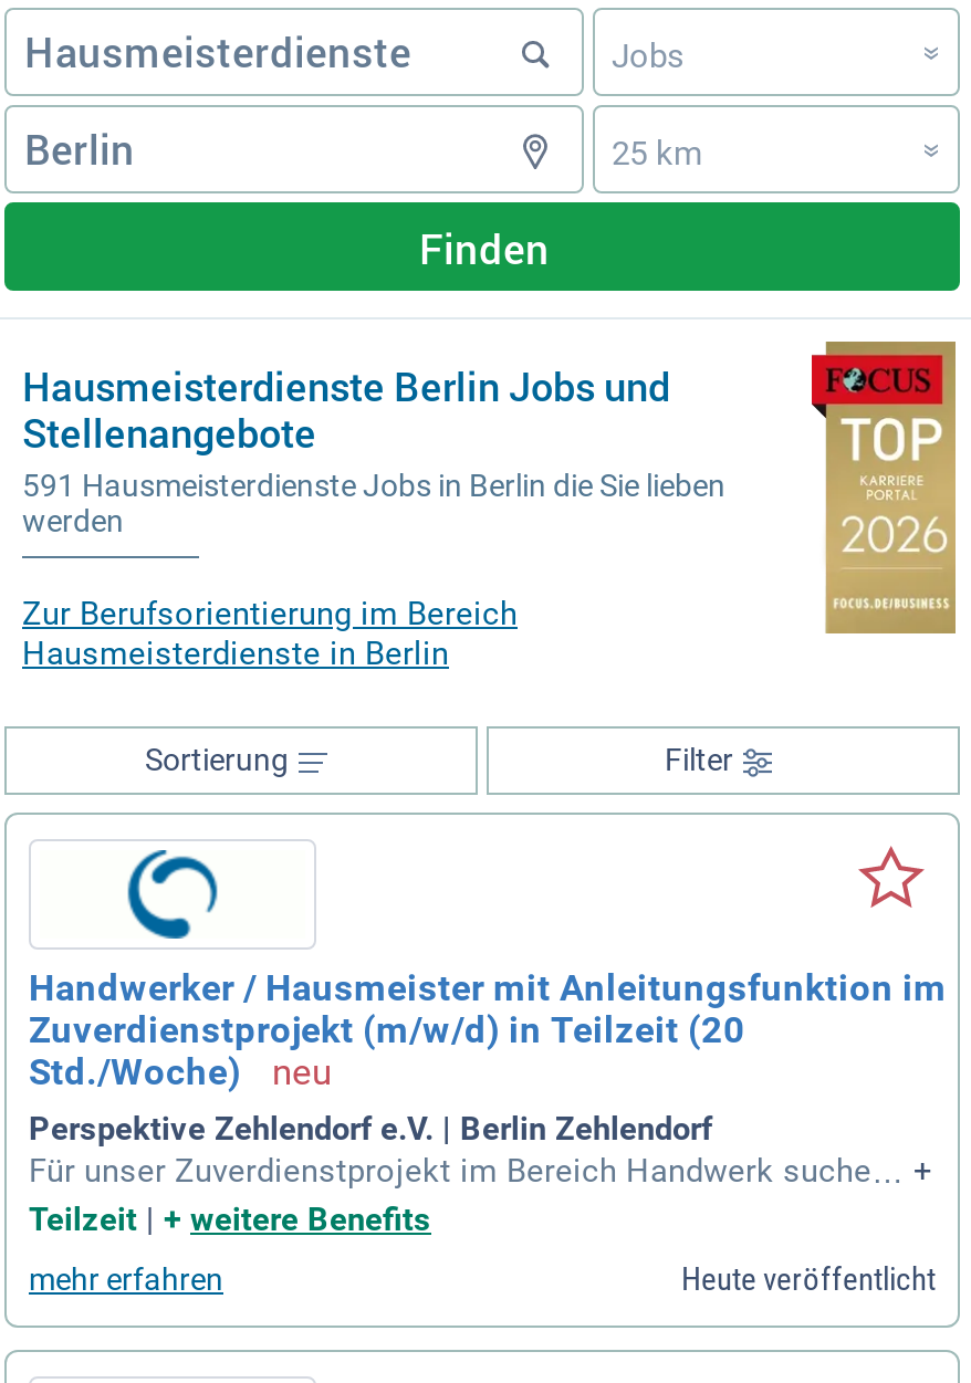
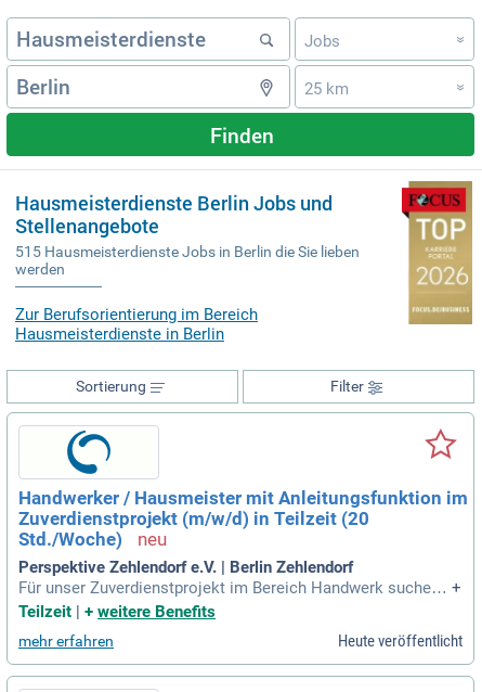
[22,468,725,504] 591 Hausmeisterdienste Jobs in Berlin die Sie lieben -> [15,243,360,261] 515 Hausmeisterdienste Jobs in Berlin die Sie lieben

